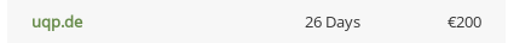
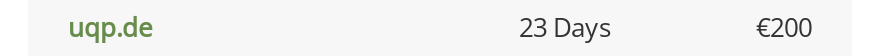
[304,11,360,32] 26 Days -> [519,9,611,45] 23 Days

